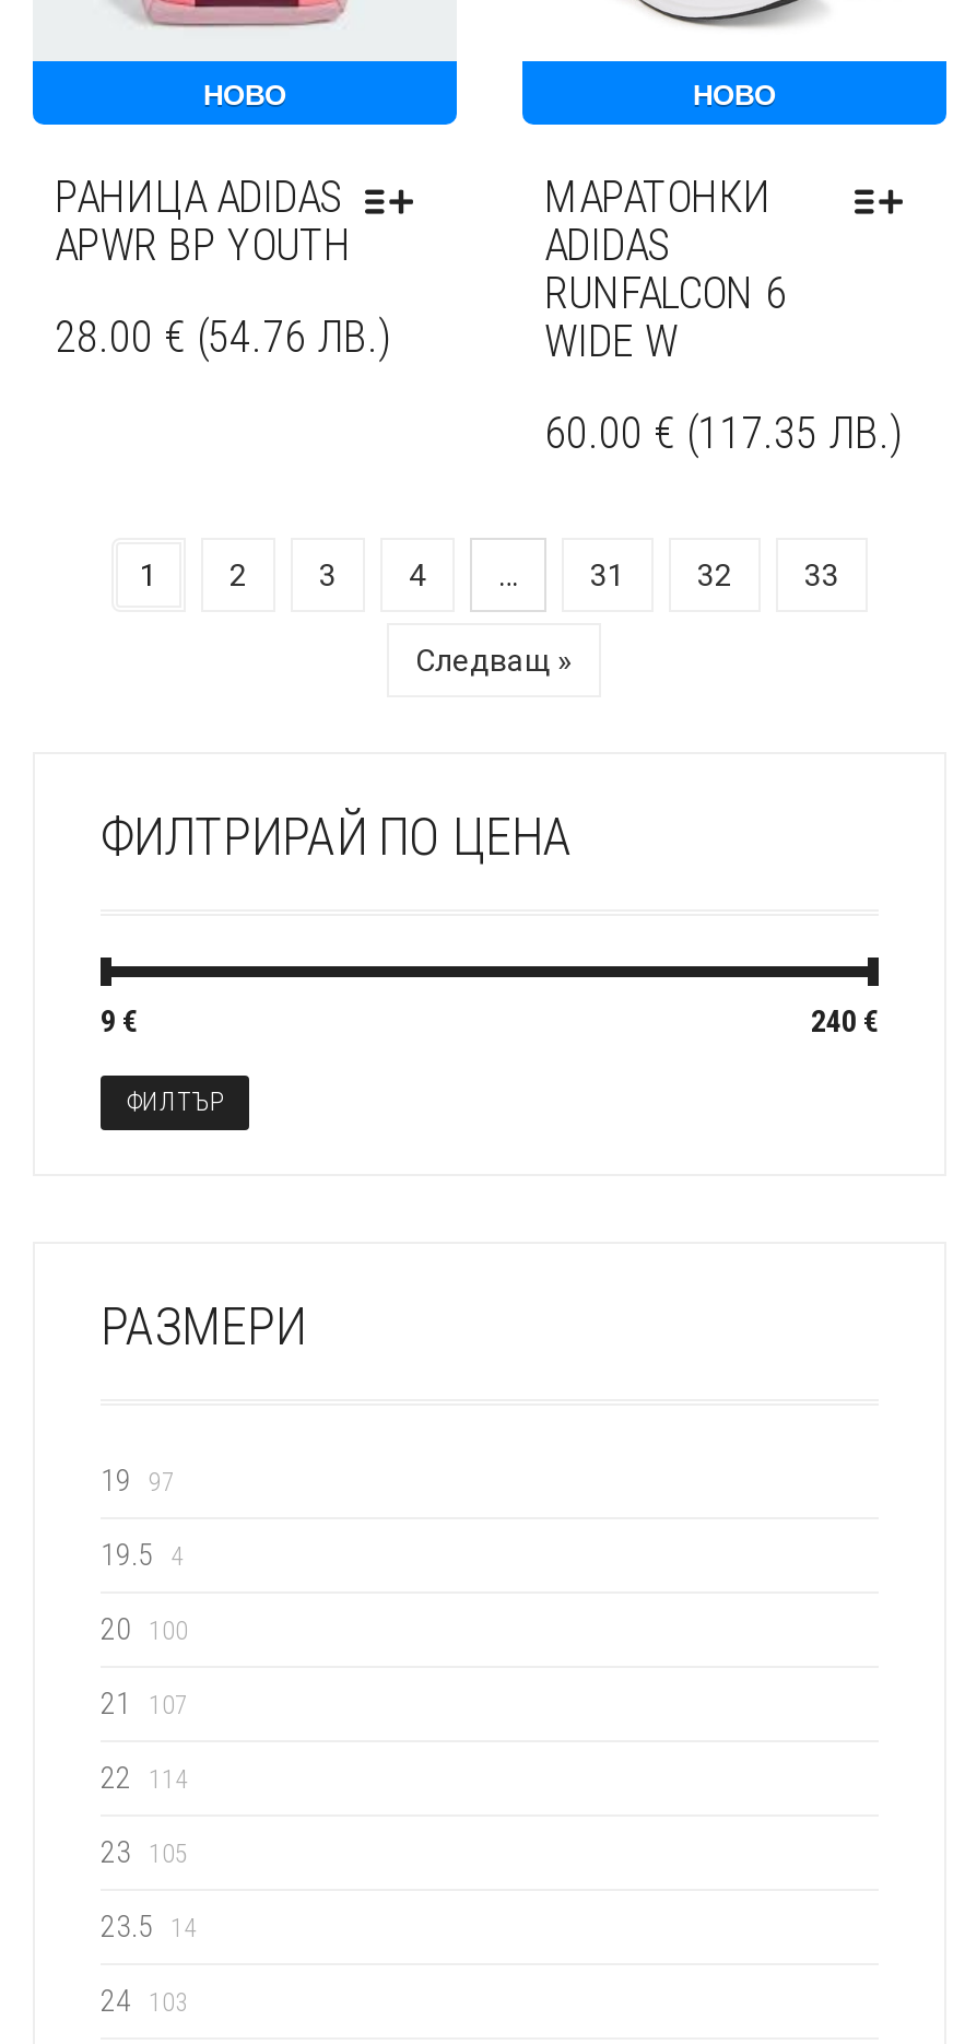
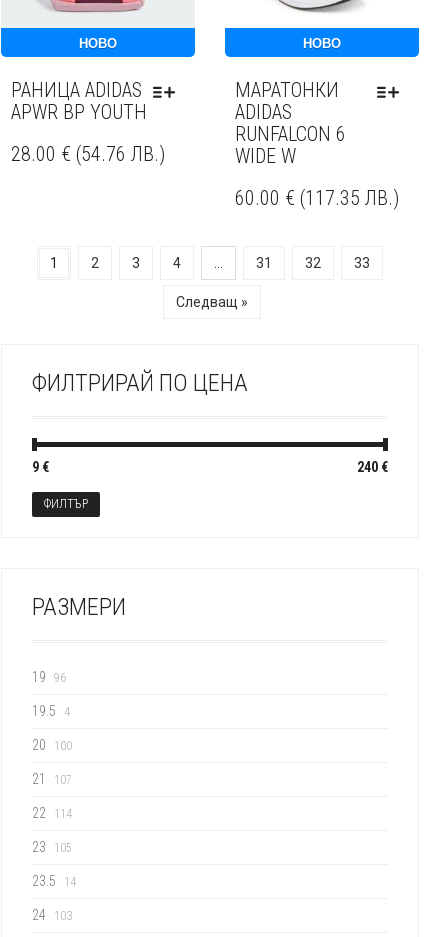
[101,1462,175,1497] 19 97 -> [32,669,66,685] 19 96

